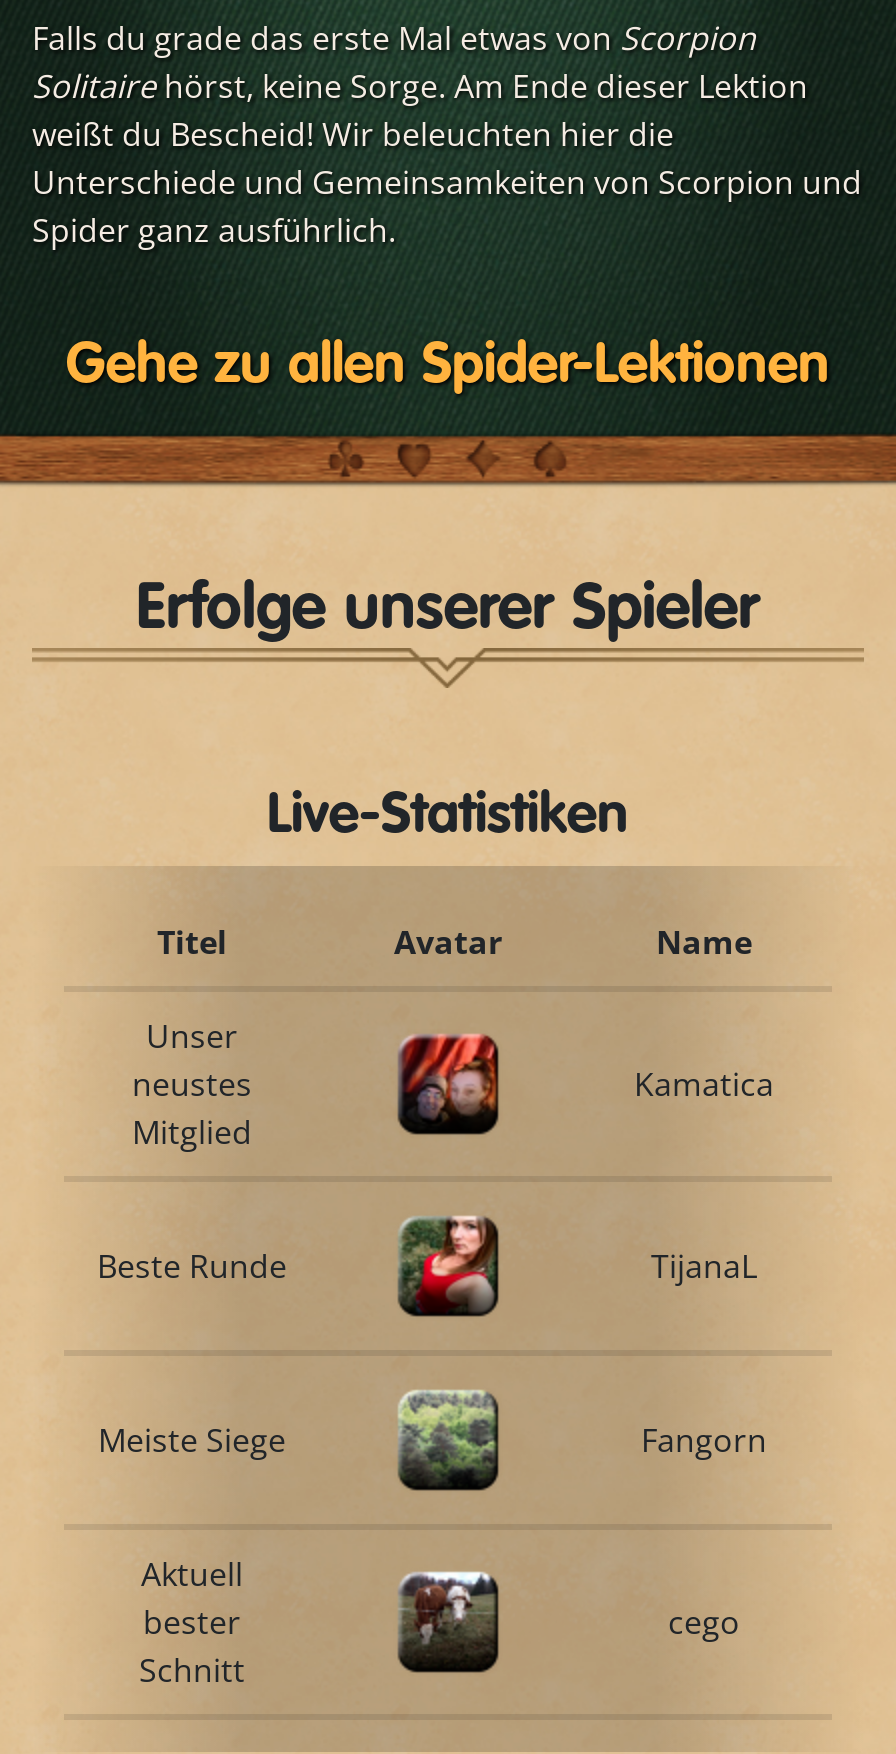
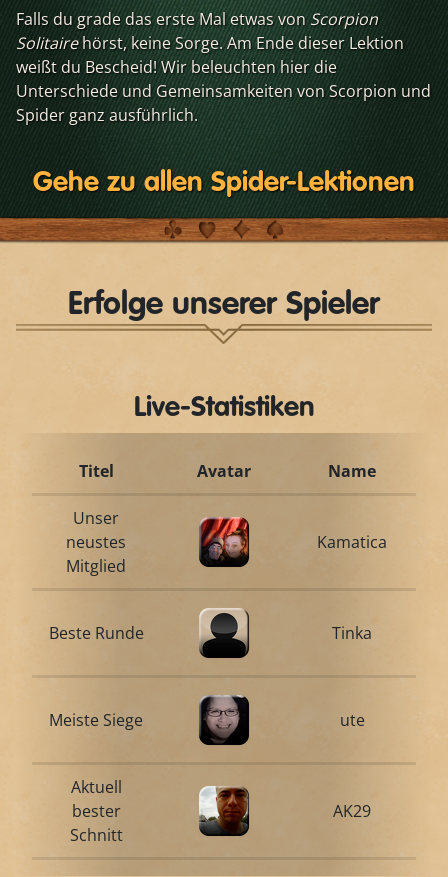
[396,1216,498,1312] [image] -> [198,608,249,657] [image]
[651,1243,757,1287] TijanaL -> [332,622,372,644] Tinka
[398,1390,498,1482] [image] -> [198,695,249,740] [image]
[641,1417,767,1461] Fangorn -> [339,709,364,731] ute
[398,1570,498,1660] [image] -> [198,786,249,830] [image]
[668,1599,740,1643] cego -> [333,800,371,822] AK29

